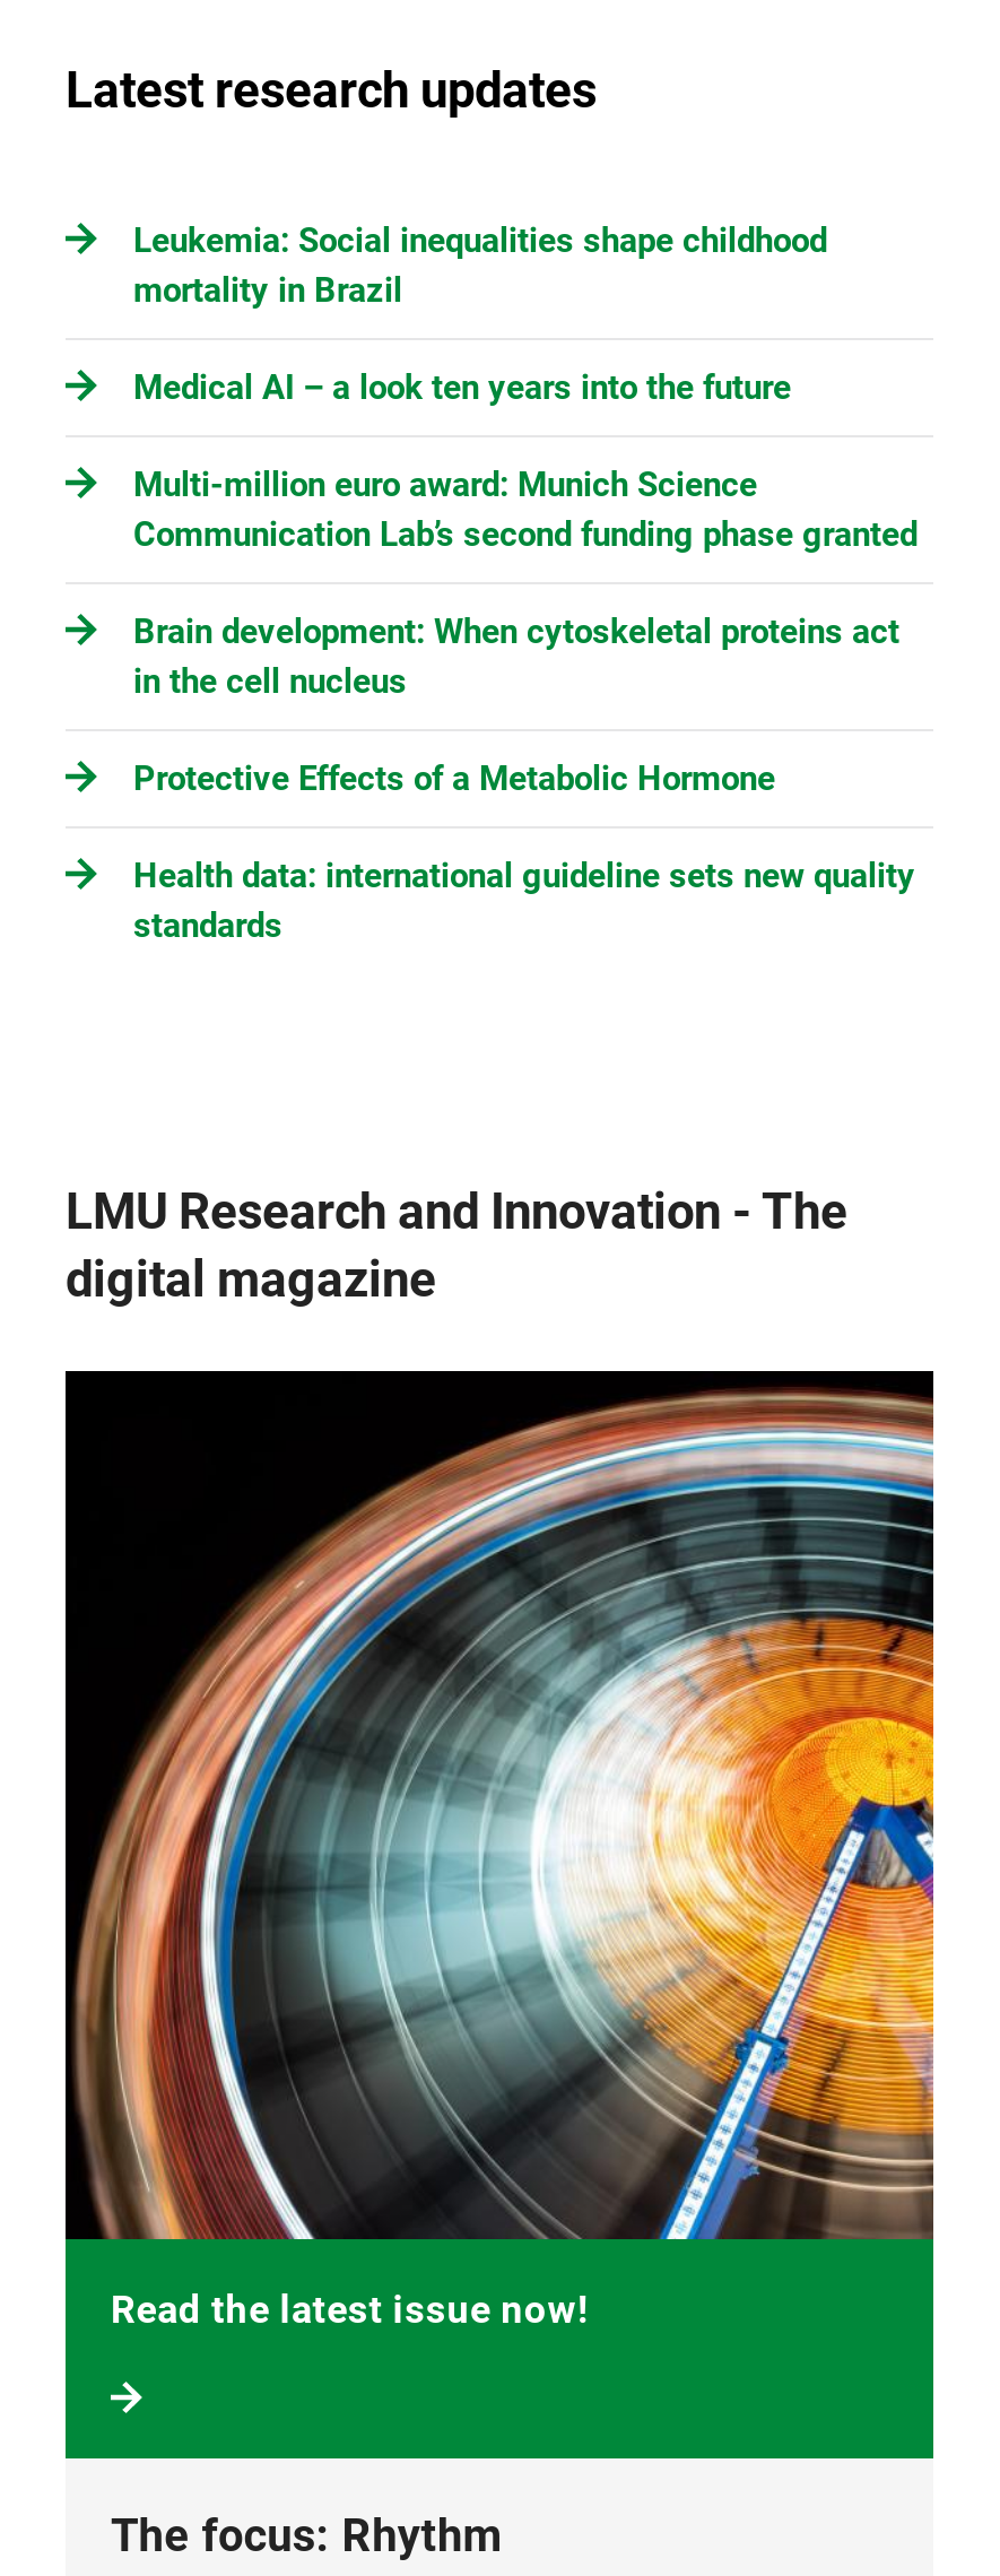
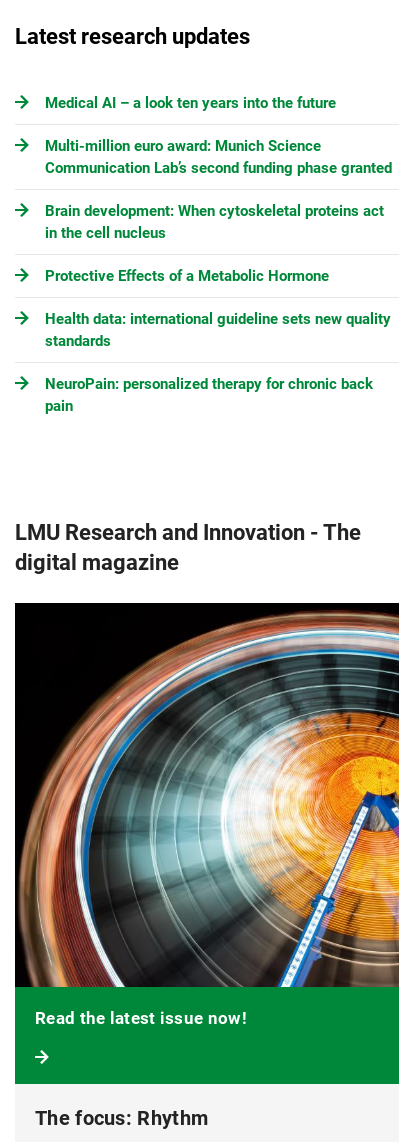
[133,220,827,311] Leukemia: Social inequalities shape childhood | mortality in Brazil -> none
moved [133,367,918,946] -> [45,94,392,350]: Medical AI – a look ten years into the future | Multi-million euro award: Munich Science | Communication Lab’s second funding phase granted | Brain development: When cytoskeletal proteins act | in the cell nucleus | Protective Effects of a Metabolic Hormone | Health data: international guideline sets new quality | standards
none -> [45,375,373,415] NeuroPain: personalized therapy for chronic back | pain

